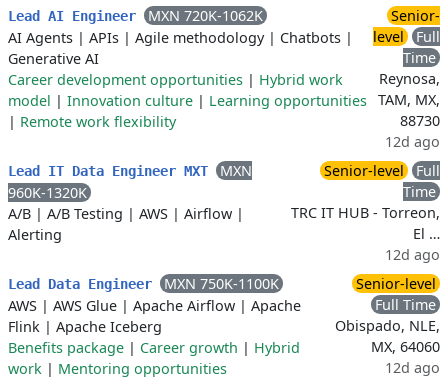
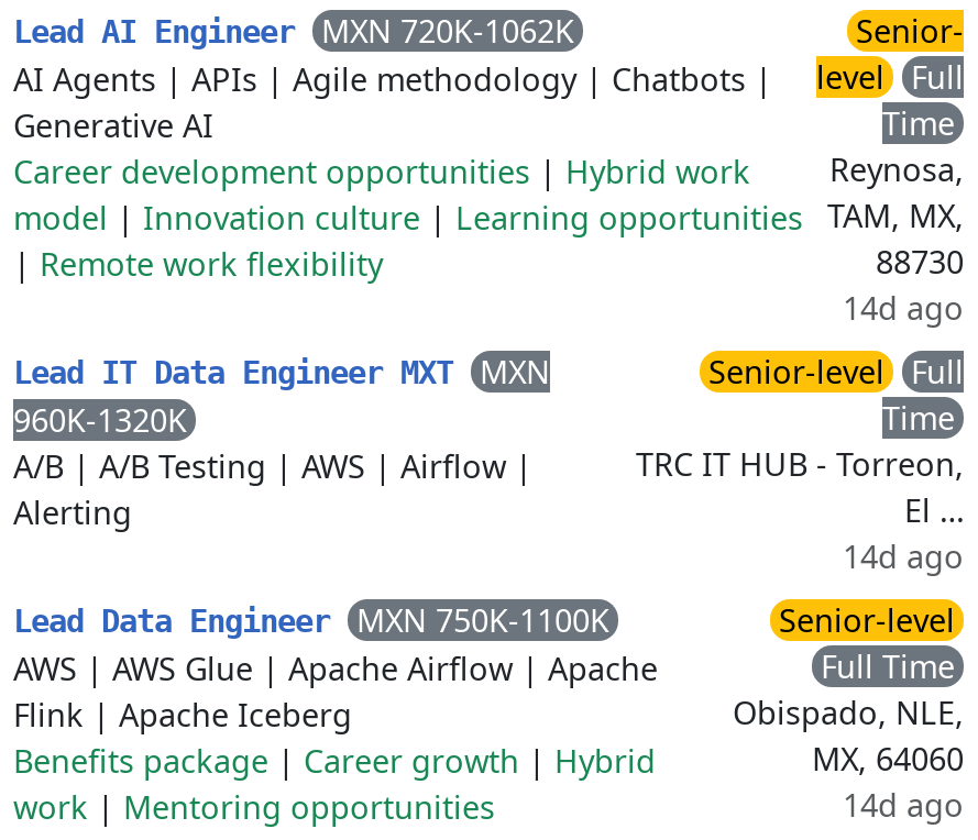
[385,132,440,151] 12d ago -> [843,287,964,329] 14d ago
[385,245,440,264] 12d ago -> [843,535,964,577] 14d ago
[385,358,440,377] 12d ago -> [843,784,964,826] 14d ago

